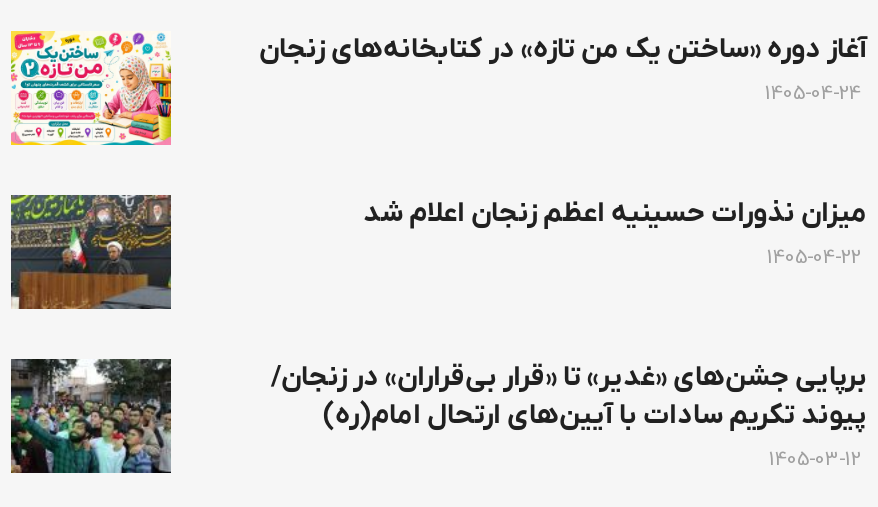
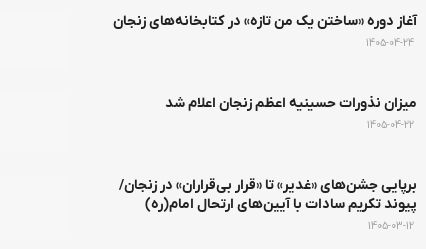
[9,29,173,147] [image] -> none
[9,193,173,311] [image] -> none
[9,357,173,475] [image] -> none

